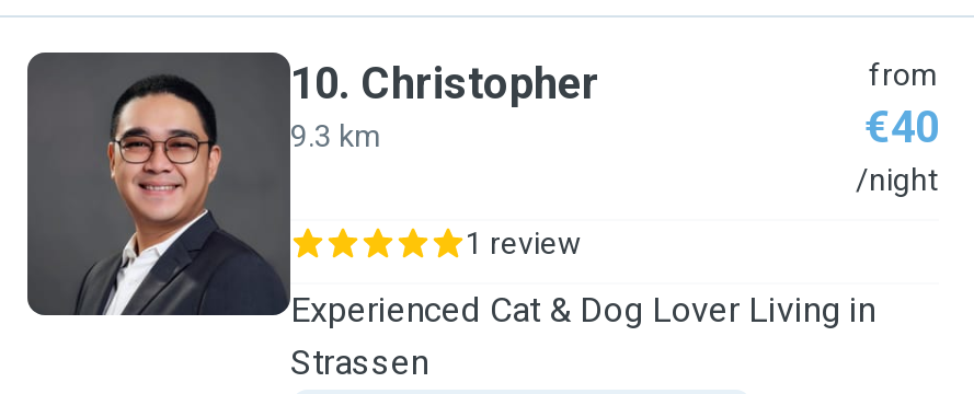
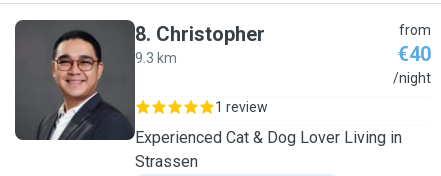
[290,57,599,109] 10. Christopher -> [135,22,265,46] 8. Christopher

